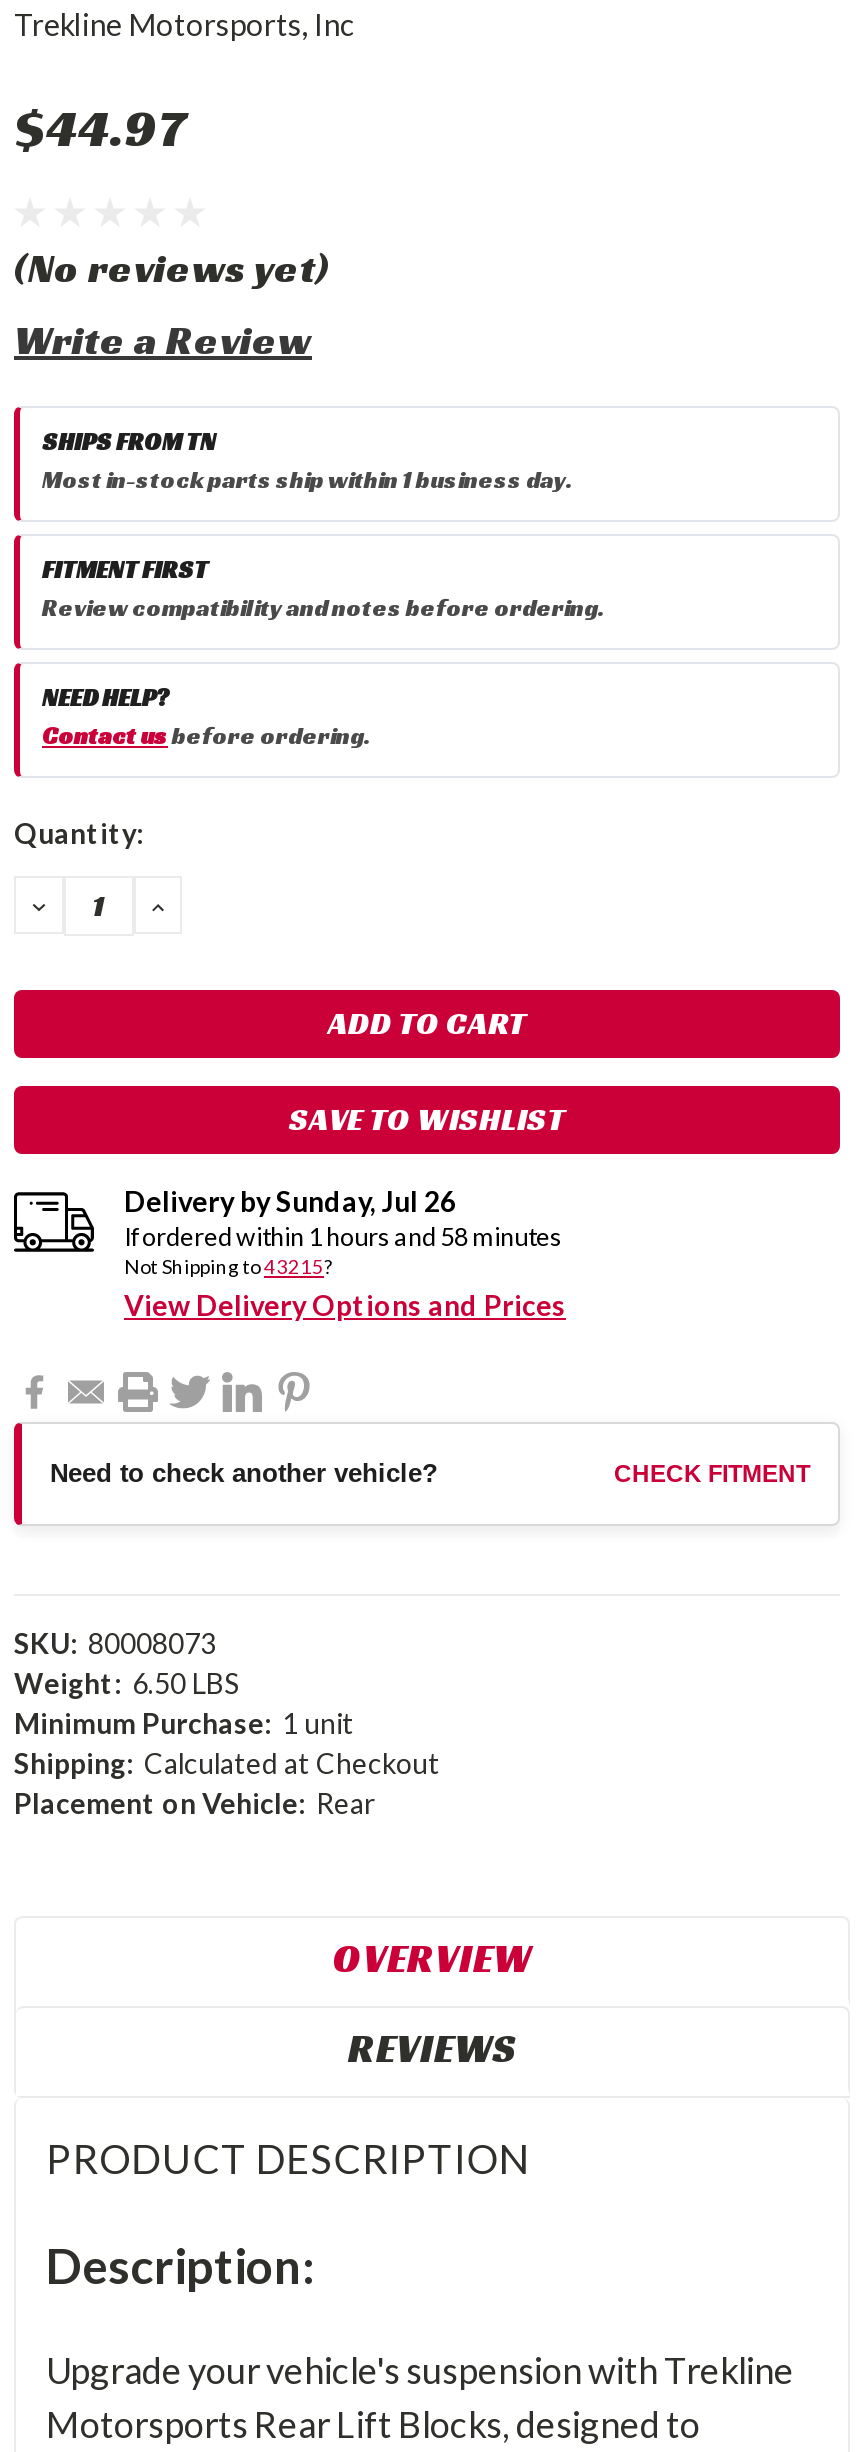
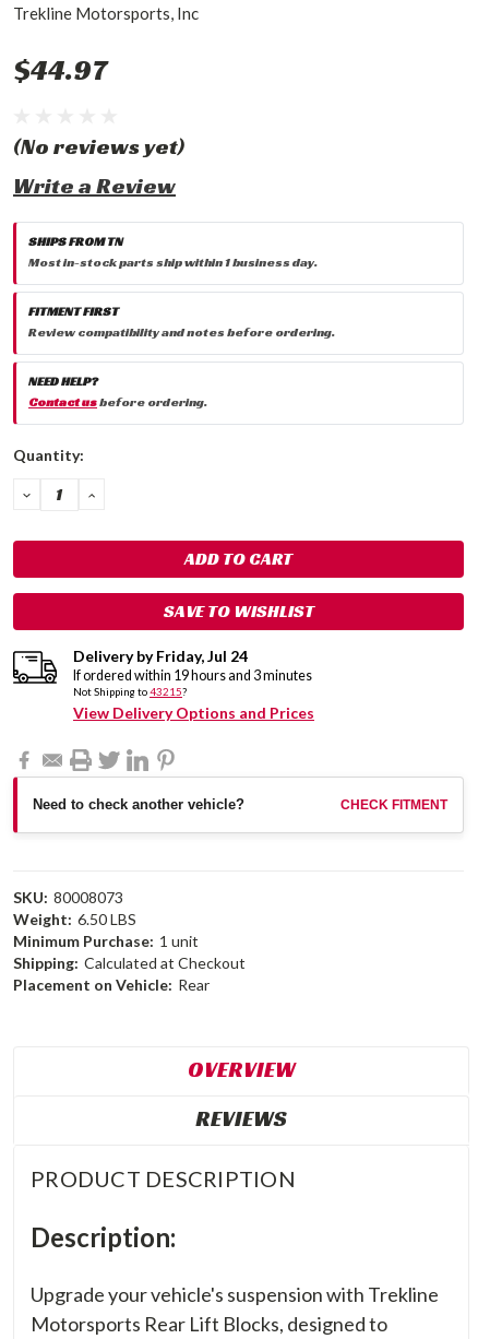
[124,1185,456,1219] Delivery bySunday, Jul 26 -> [73,647,248,666] Delivery byFriday, Jul 24
[124,1223,562,1253] If ordered within 1 hours and 58 minutes -> [73,668,312,684] If ordered within 19 hours and 3 minutes

